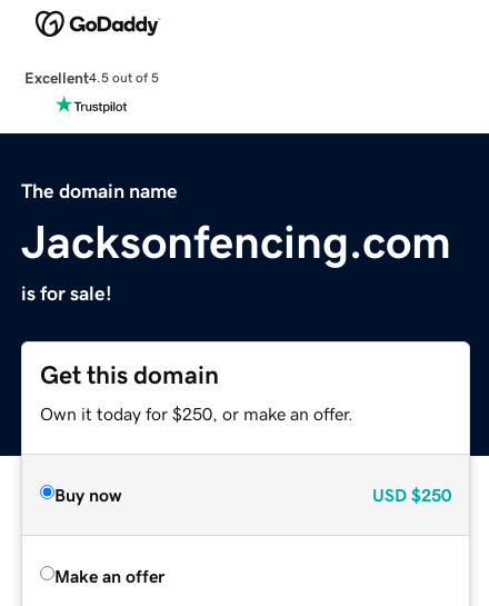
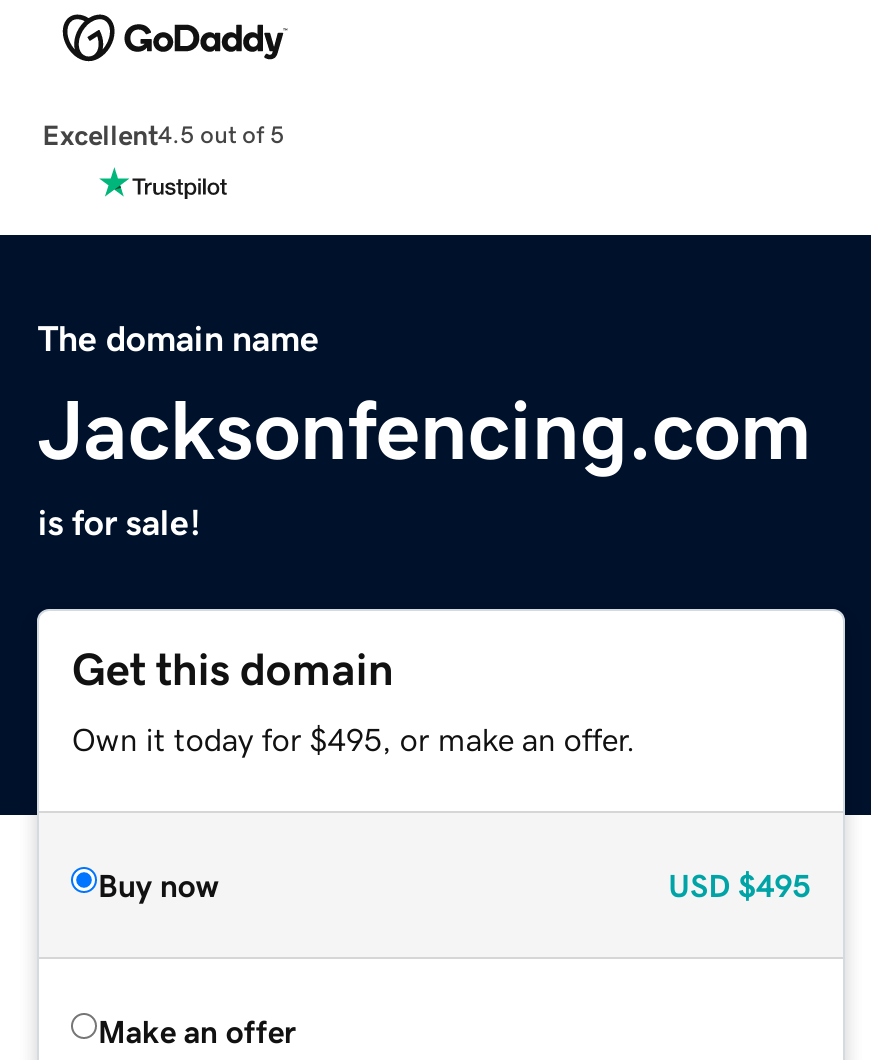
[40,404,354,422] Own it today for $250, or make an offer. -> [72,722,636,754] Own it today for $495, or make an offer.
[372,485,451,503] USD $250 -> [668,868,810,900] USD $495

